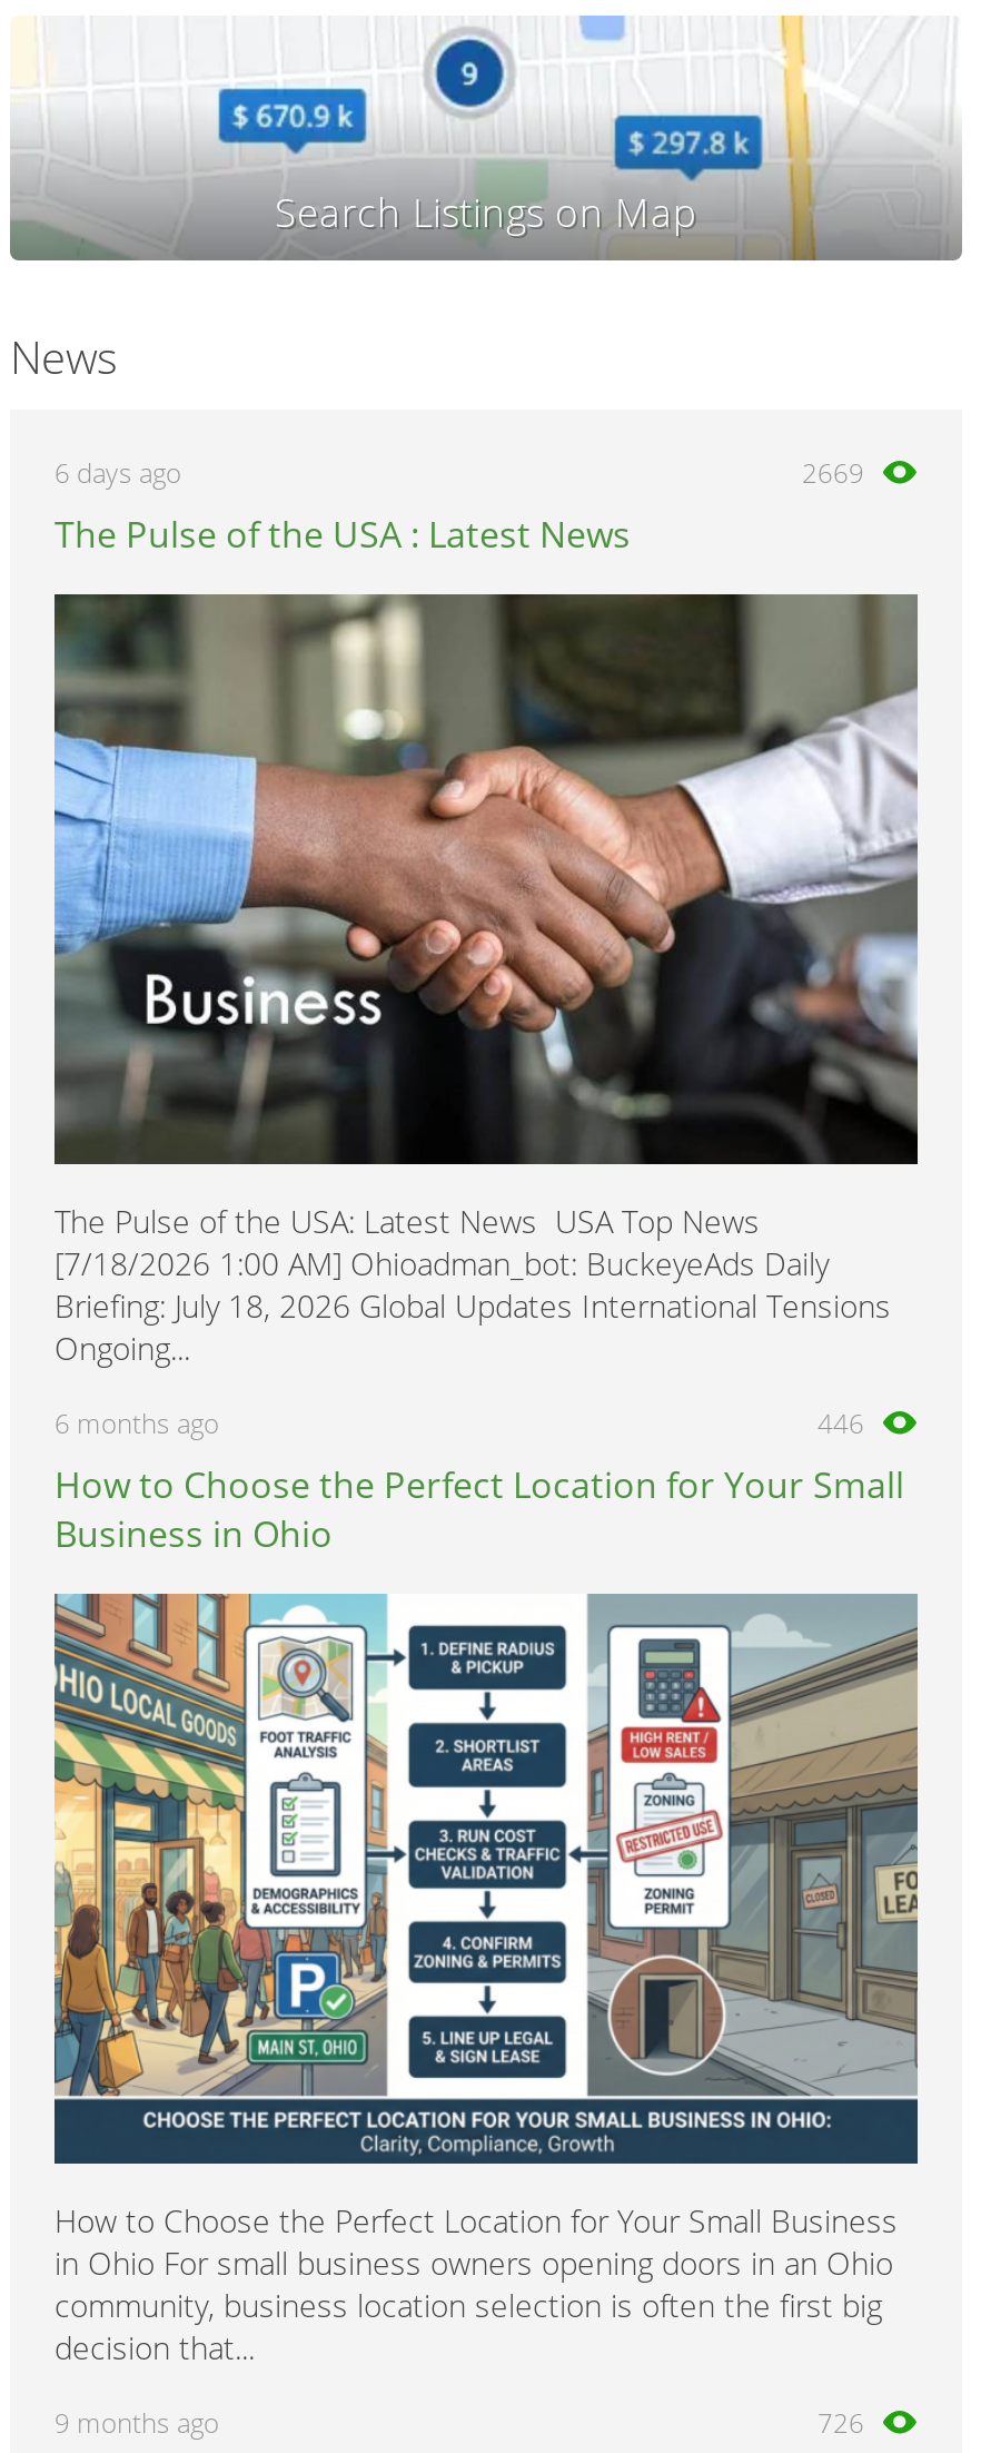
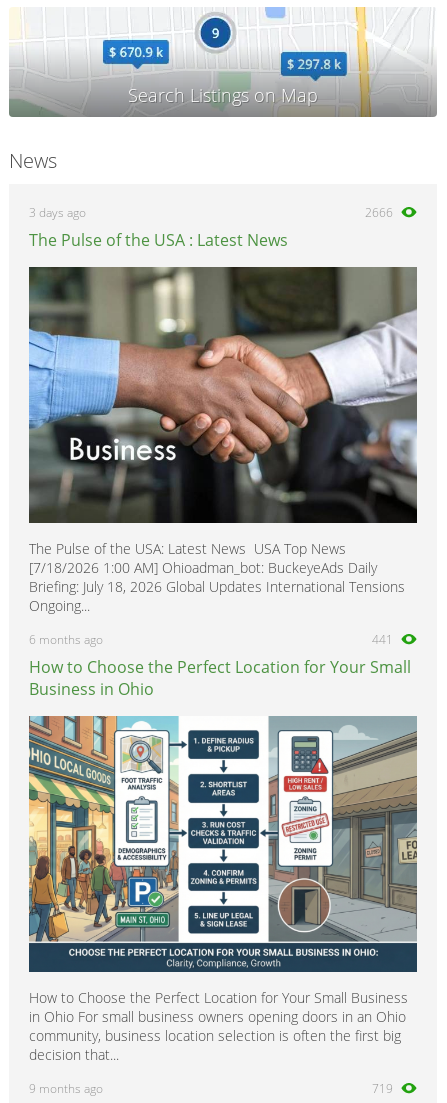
[54,454,181,492] 6 days ago -> [29,204,86,221] 3 days ago
[802,454,864,492] 2669 -> [365,204,393,221] 2666
[817,1405,864,1443] 446 -> [372,631,393,648] 441
[817,2404,864,2442] 726 -> [372,1080,393,1097] 719

